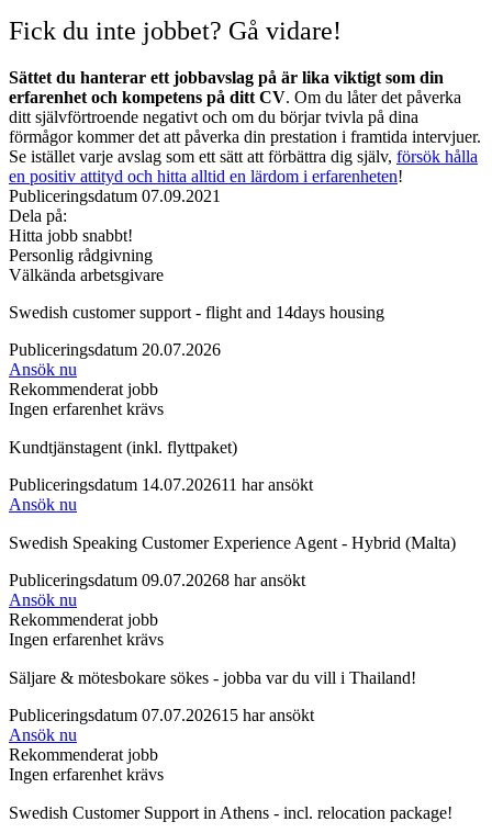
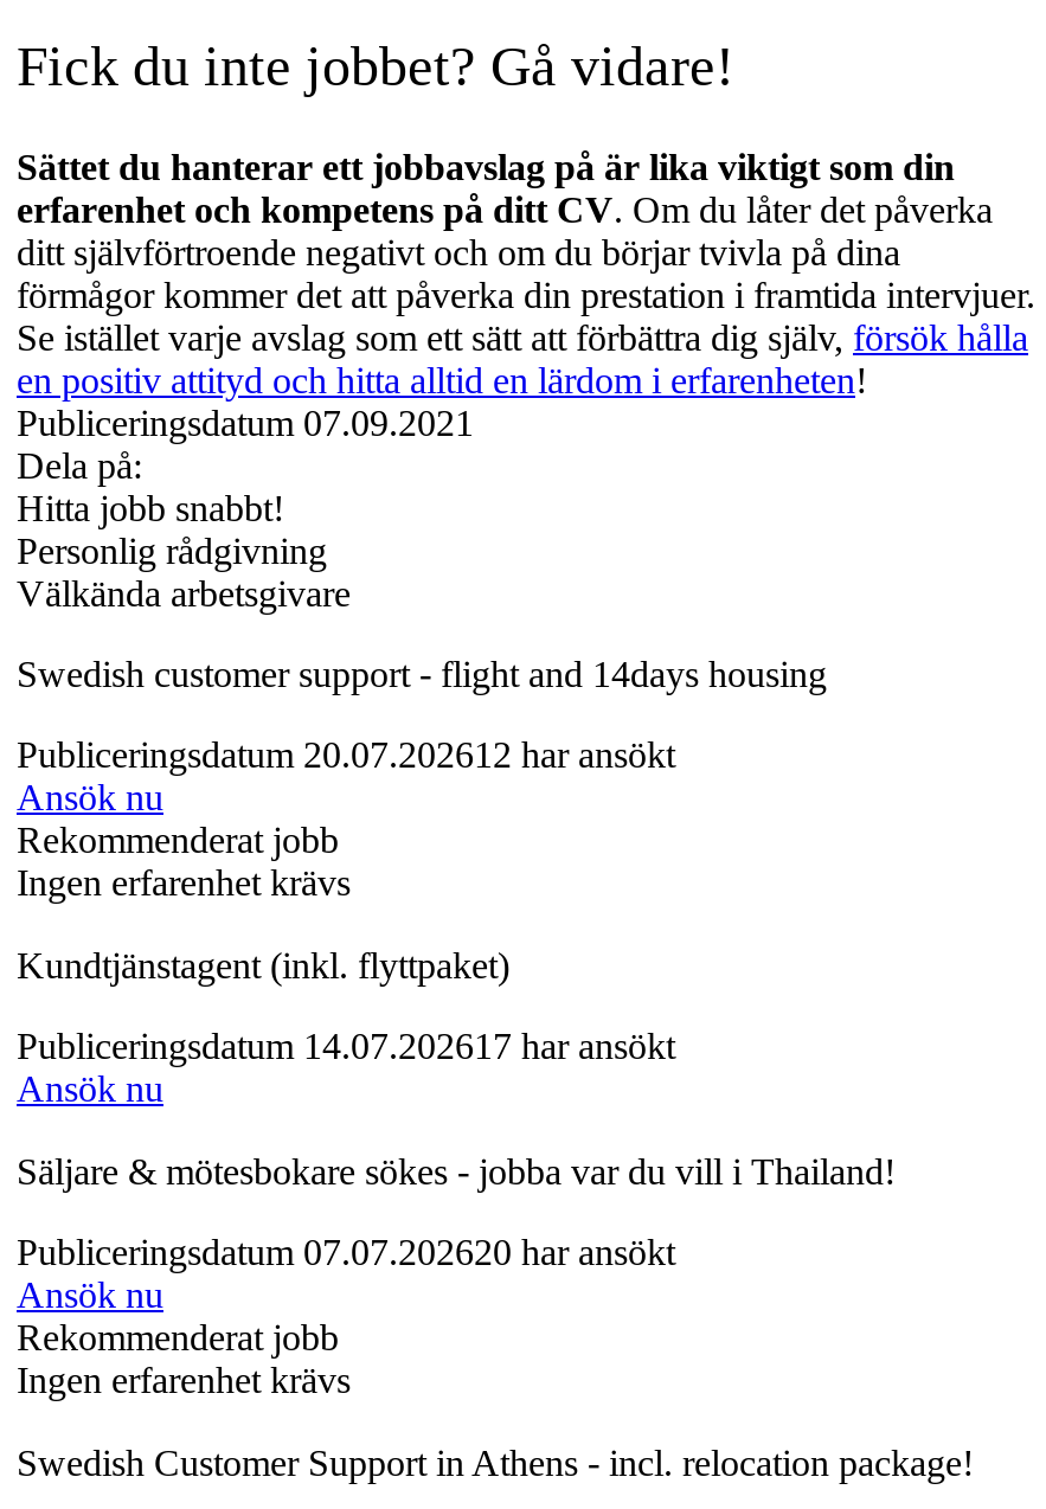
[9,340,221,359] Publiceringsdatum 20.07.2026 -> [17,735,675,775] Publiceringsdatum 20.07.202612 har ansökt
[9,475,313,494] Publiceringsdatum 14.07.202611 har ansökt -> [17,1026,675,1066] Publiceringsdatum 14.07.202617 har ansökt
[9,534,456,649] Swedish Speaking Customer Experience Agent - Hybrid (Malta) | Publiceringsdatum 09.07.20268 har ansökt | Ansök nu | Rekommenderat jobb | Ingen erfarenhet krävs -> none
[9,706,314,725] Publiceringsdatum 07.07.202615 har ansökt -> [17,1232,675,1273] Publiceringsdatum 07.07.202620 har ansökt

